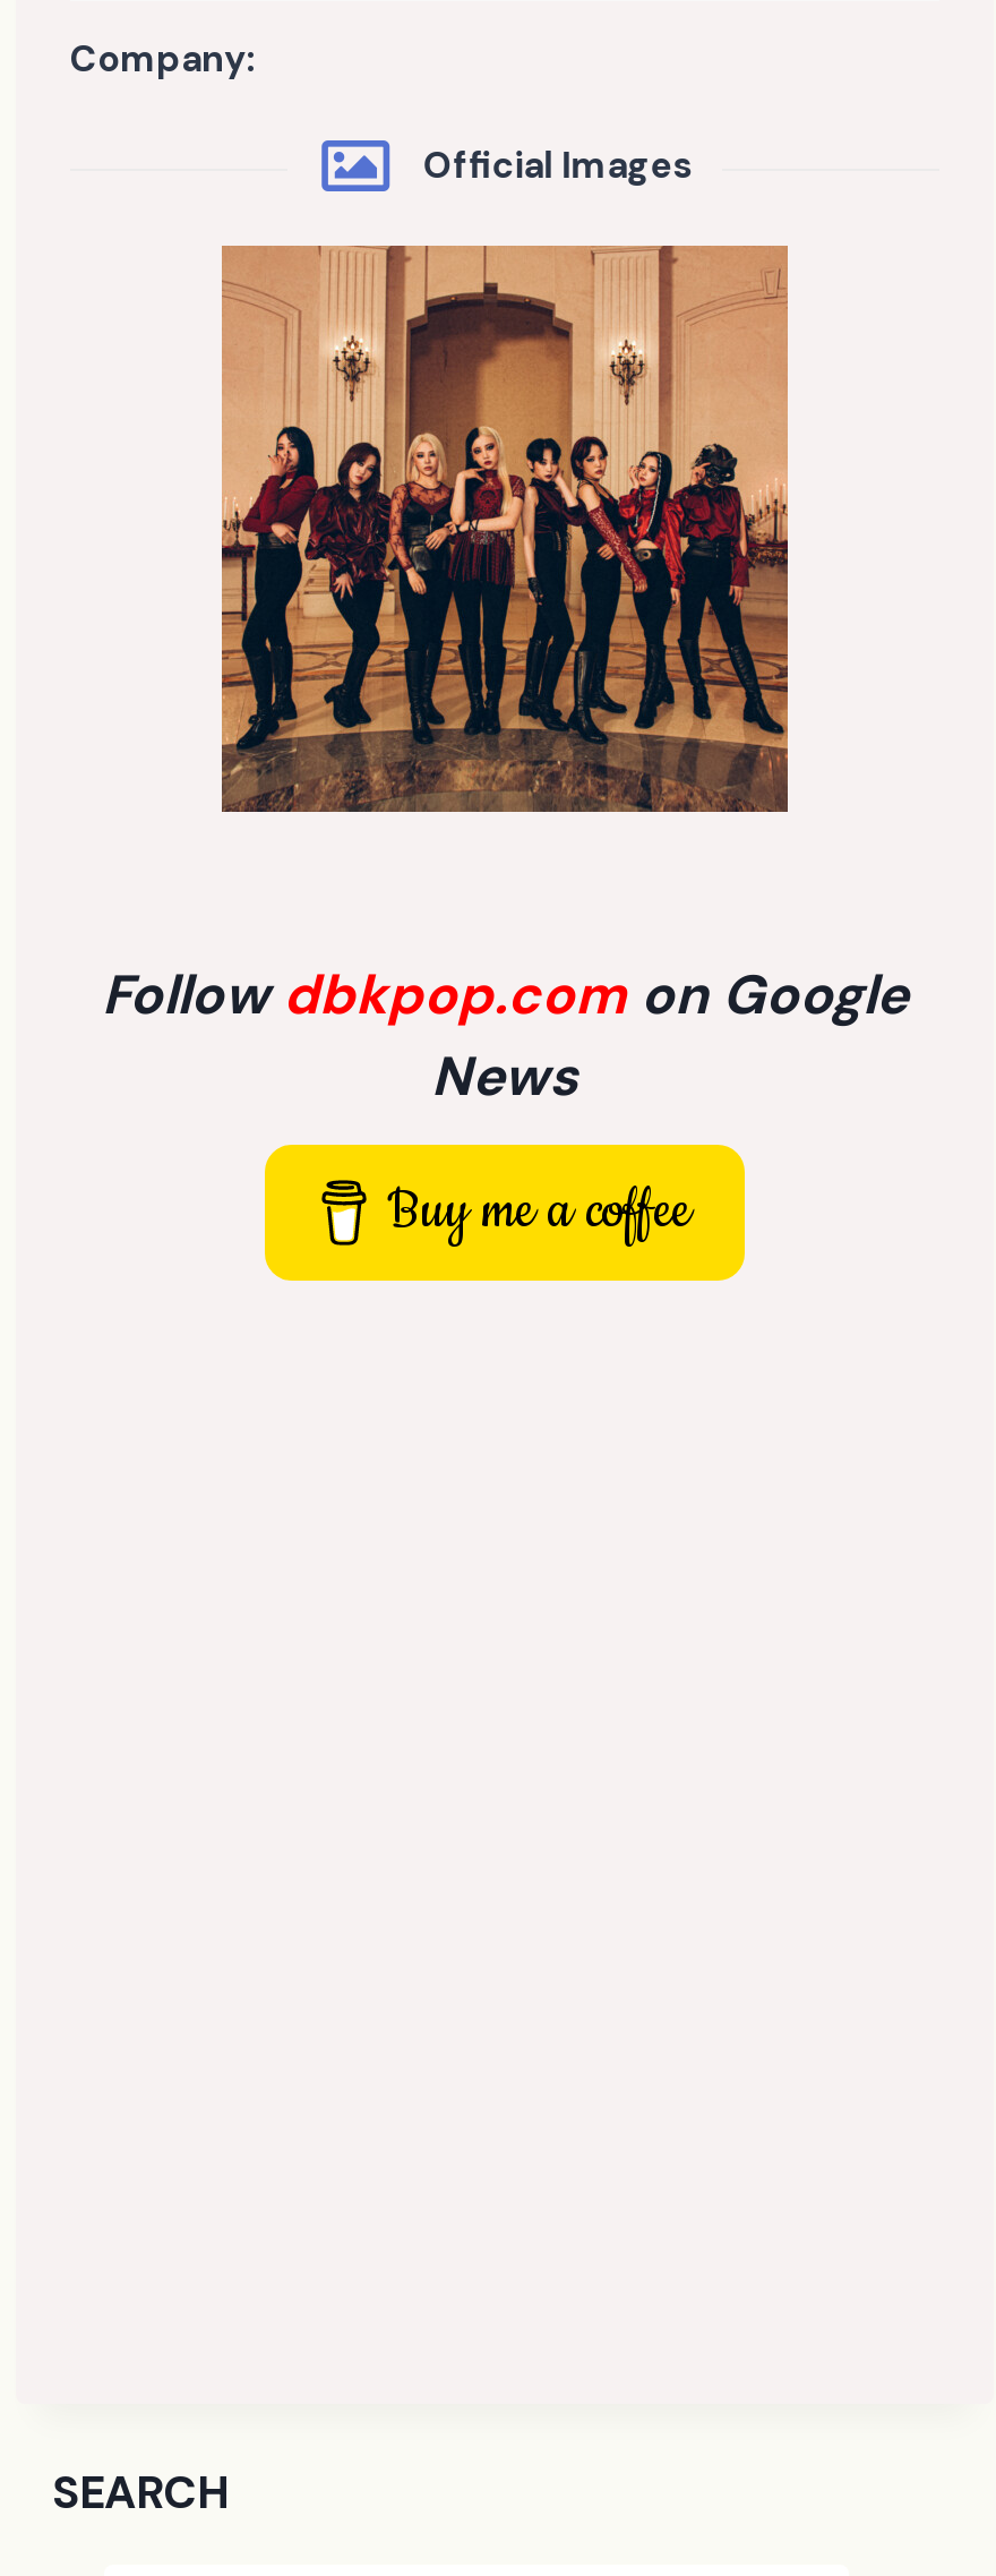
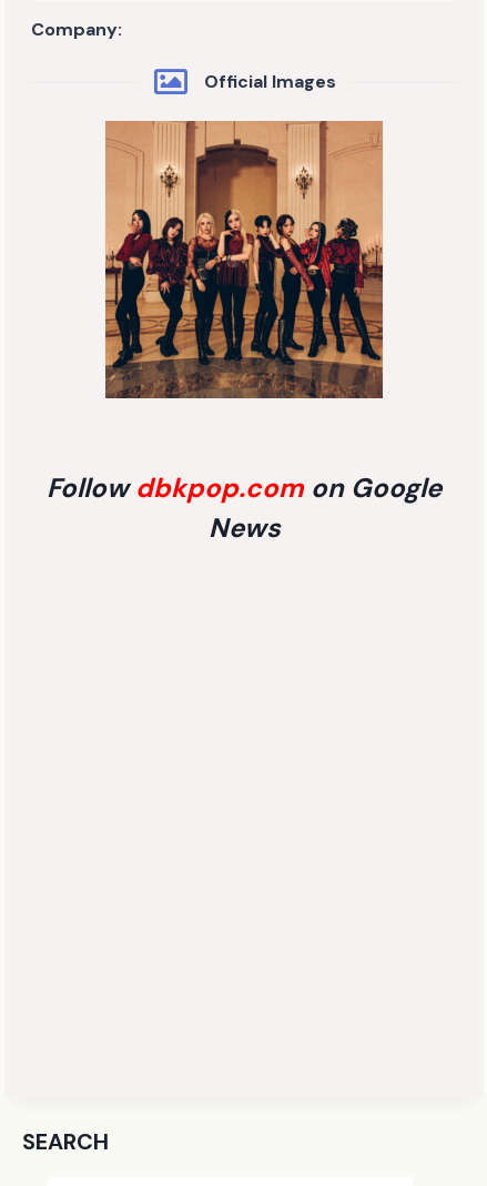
[387,1177,690,1247] Buy me a coffee -> none

